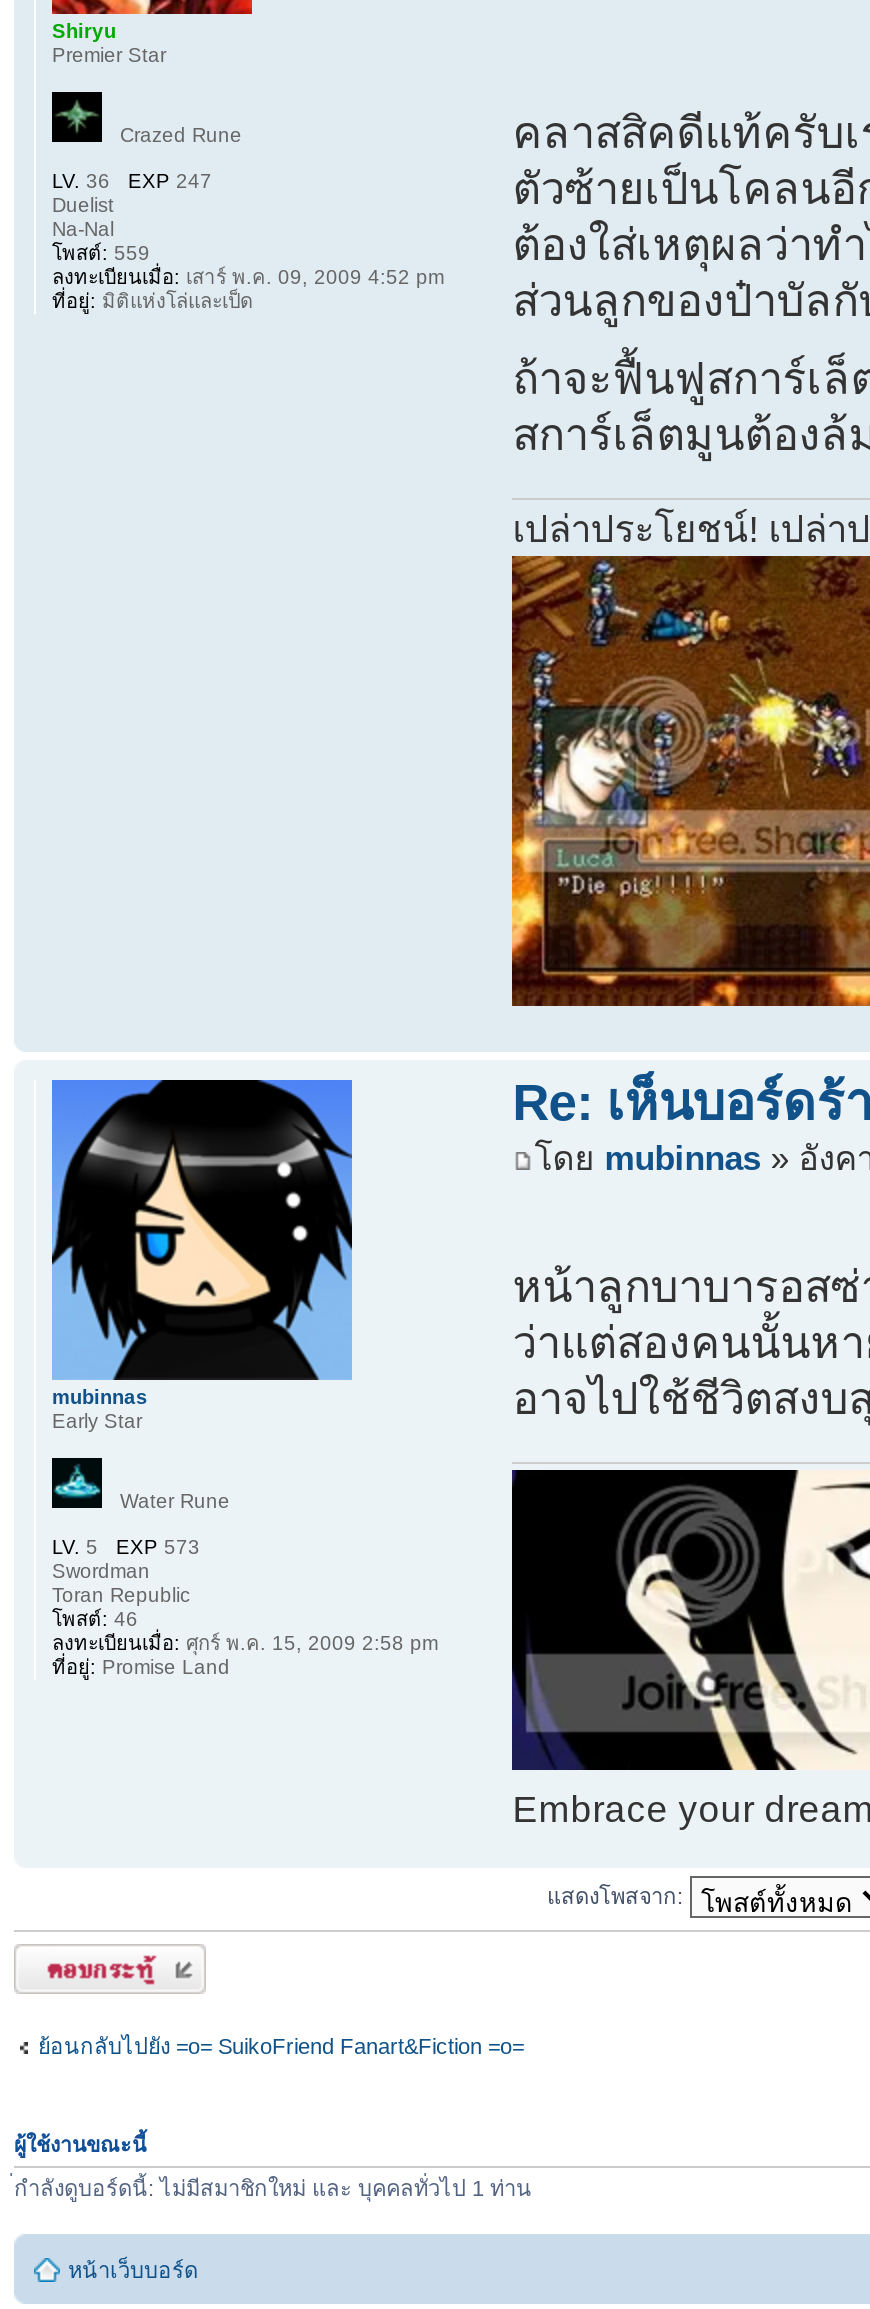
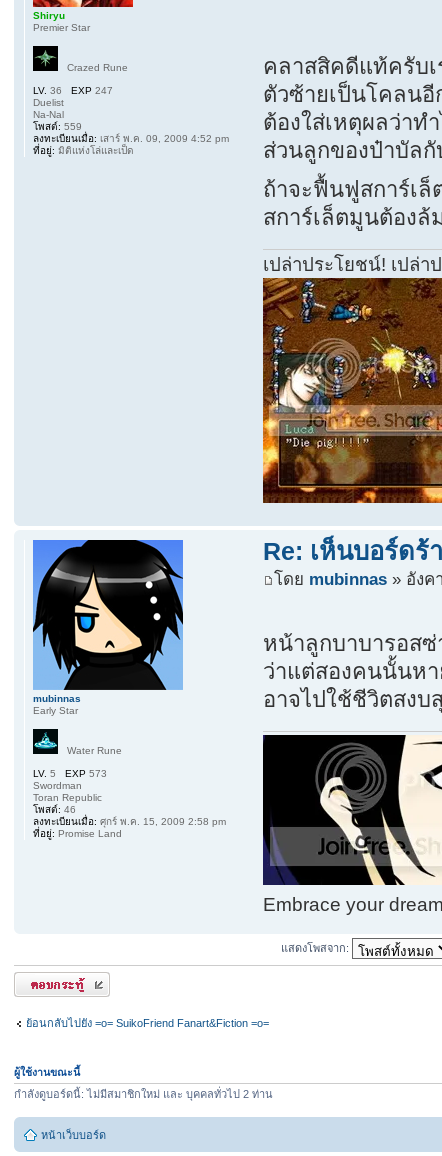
[14,2175,532,2199] ่กำลังดูบอร์ดนี้: ไม่มีสมาชิกใหม่ และ บุคคลทั่วไป 1 ท่าน -> [14,1088,273,1100] กำลังดูบอร์ดนี้: ไม่มีสมาชิกใหม่ และ บุคคลทั่วไป 2 ท่าน

